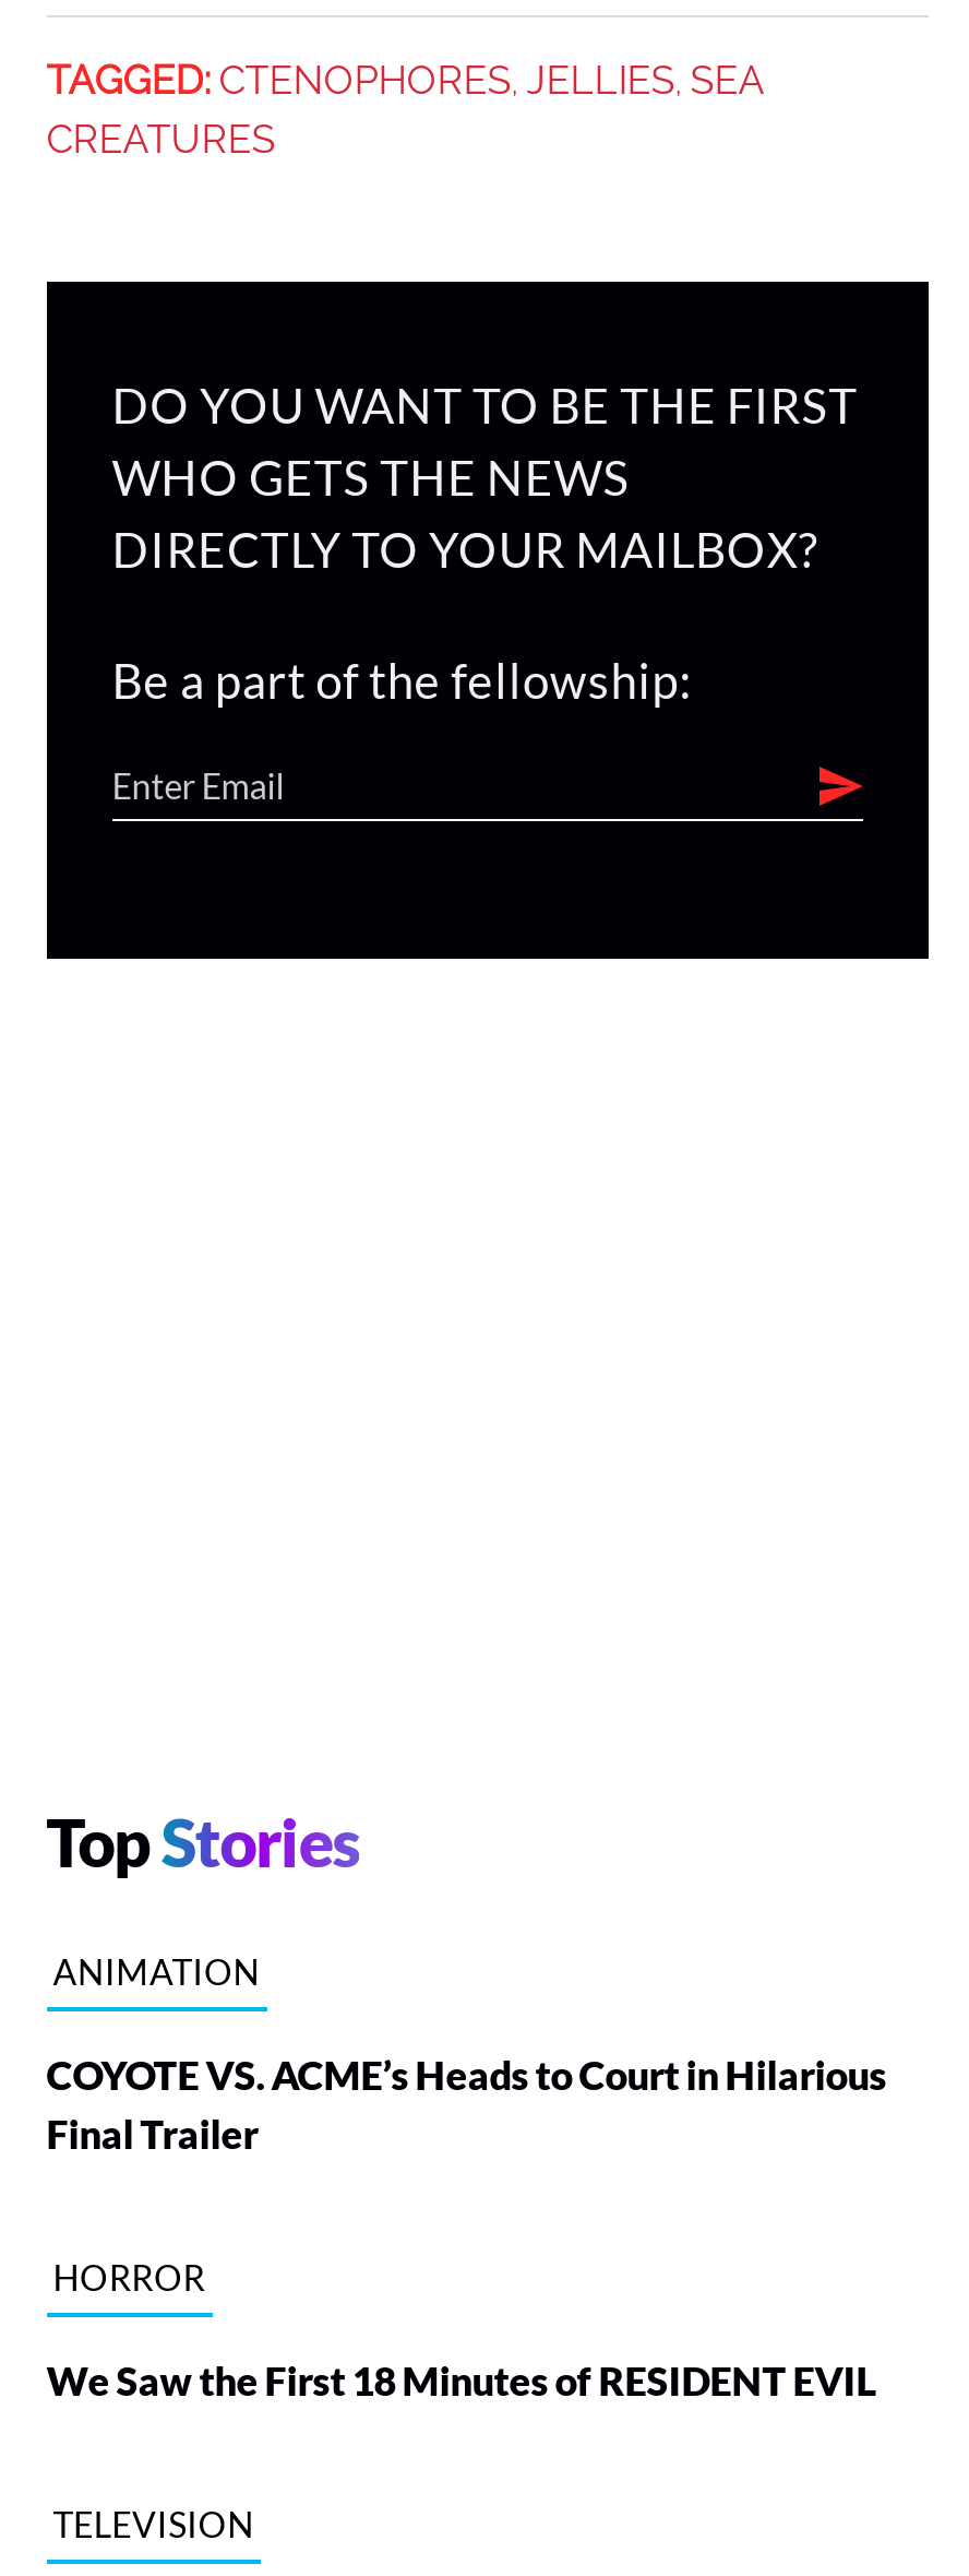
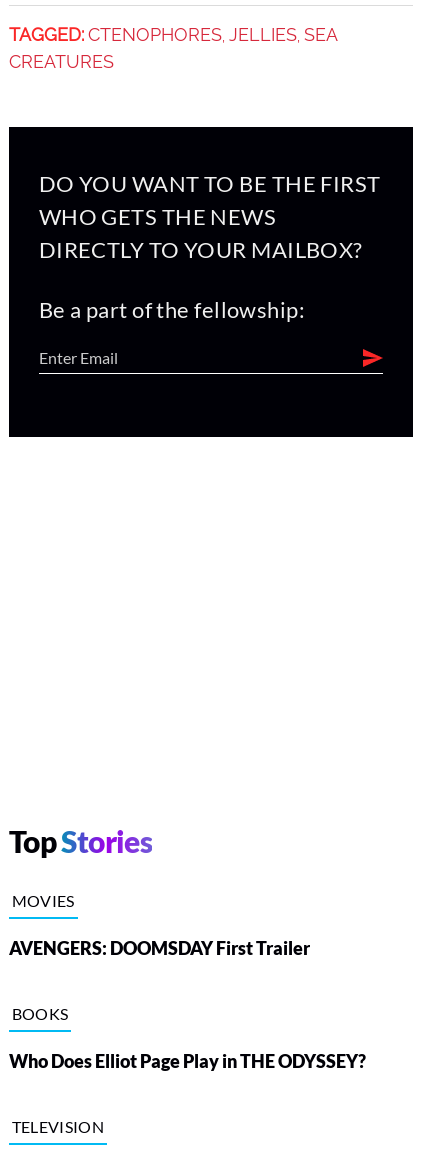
[53,1951,260,1993] ANIMATION -> [12,891,75,910] MOVIES
[46,2052,887,2159] COYOTE VS. ACME’s Heads to Court in Hilarious | Final Trailer -> [9,937,310,959] AVENGERS: DOOMSDAY First Trailer
[53,2257,205,2299] HORROR -> [12,1004,68,1023] BOOKS
[46,2358,876,2406] We Saw the First 18 Minutes of RESIDENT EVIL -> [9,1050,366,1072] Who Does Elliot Page Play in THE ODYSSEY?

